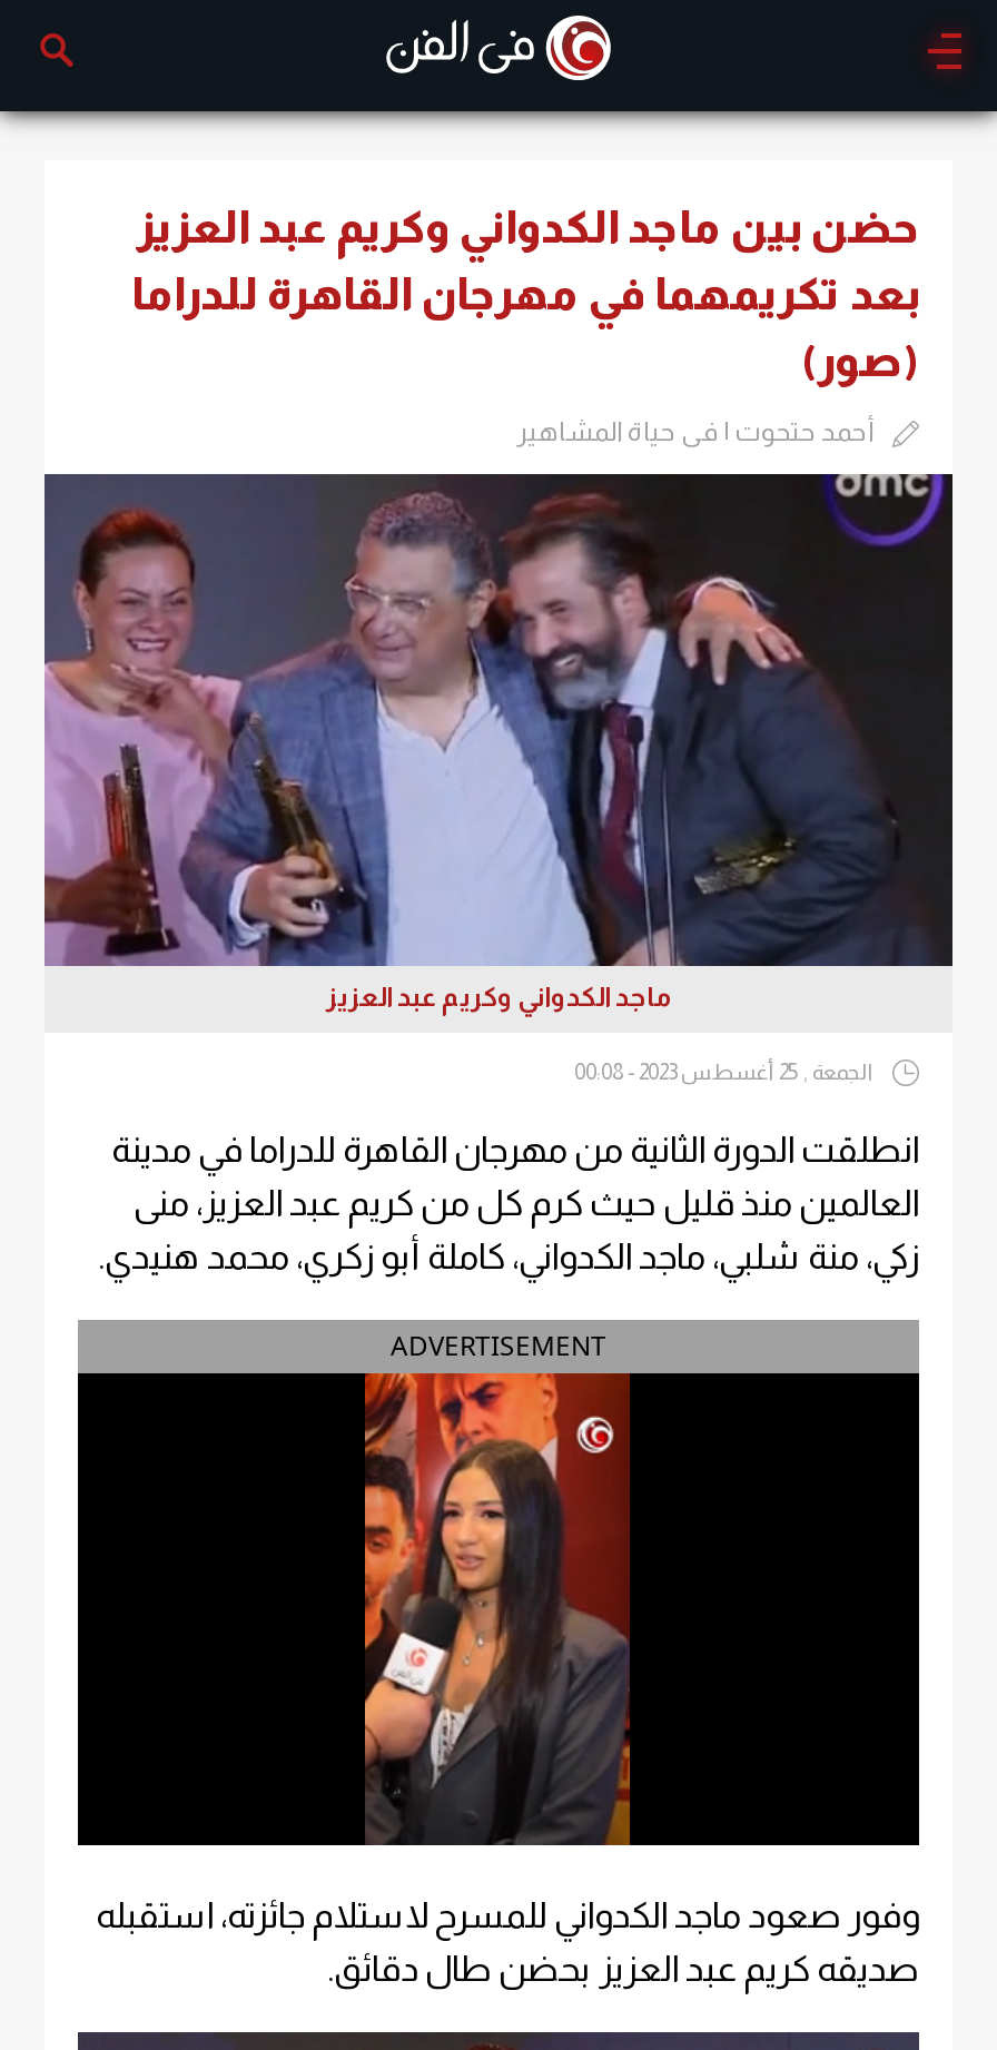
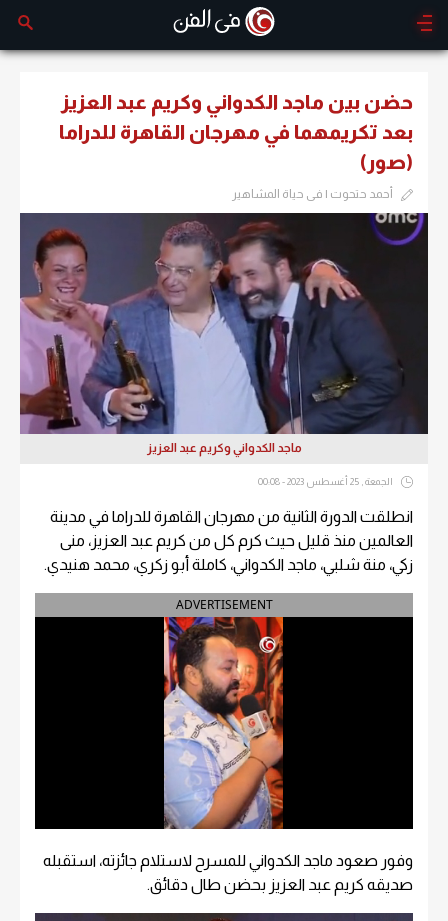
[363,1371,630,1847] [image] -> [163,616,283,830] [image]

